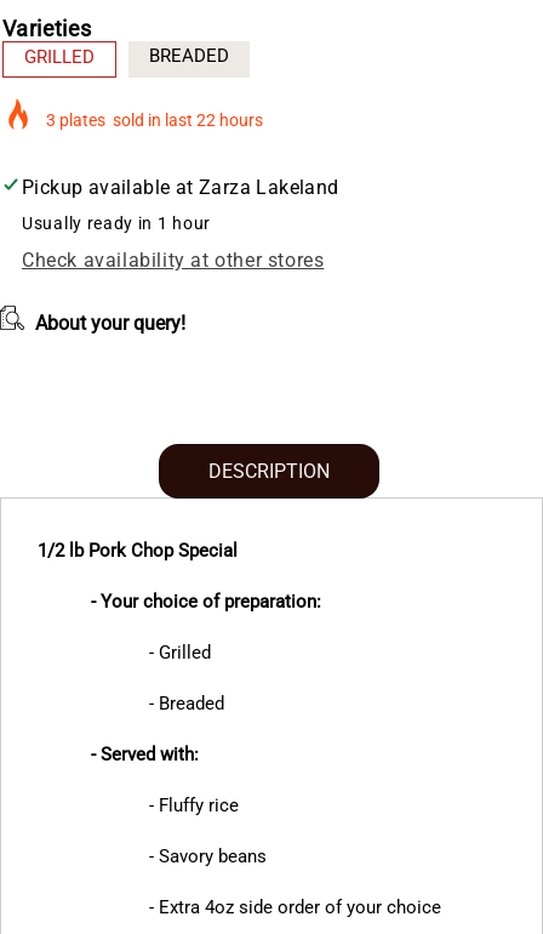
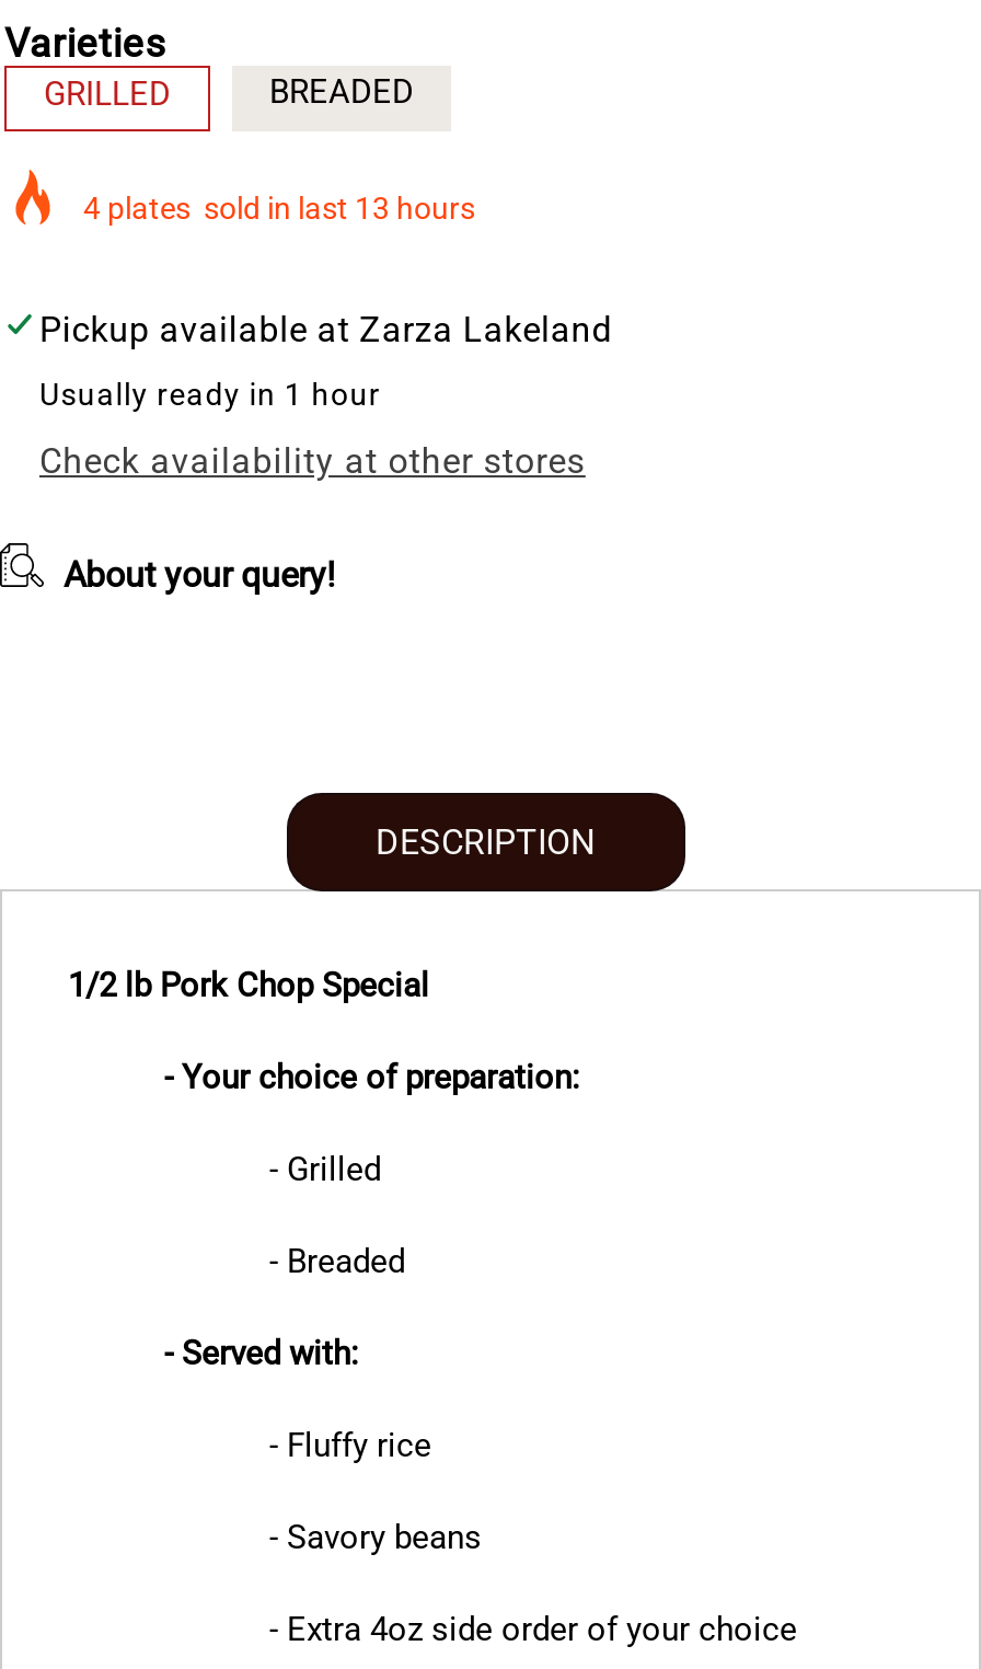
[46,110,263,130] 3 plates sold in last 22 hours -> [83,191,475,226] 4 plates sold in last 13 hours

